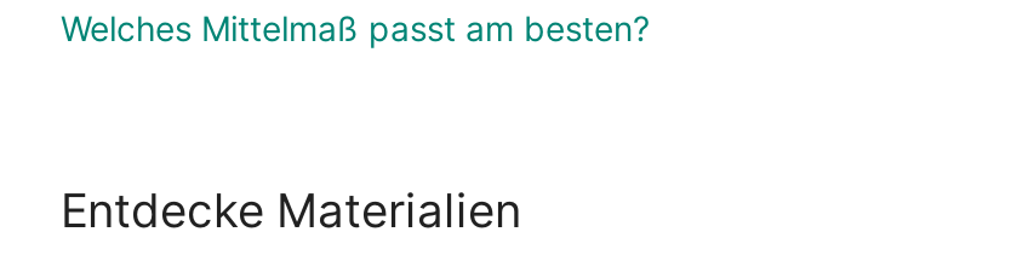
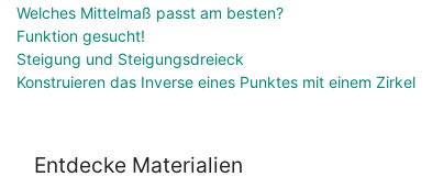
none -> [16,26,416,91] Funktion gesucht! | Steigung und Steigungsdreieck | Konstruieren das Inverse eines Punktes mit einem Zirkel

